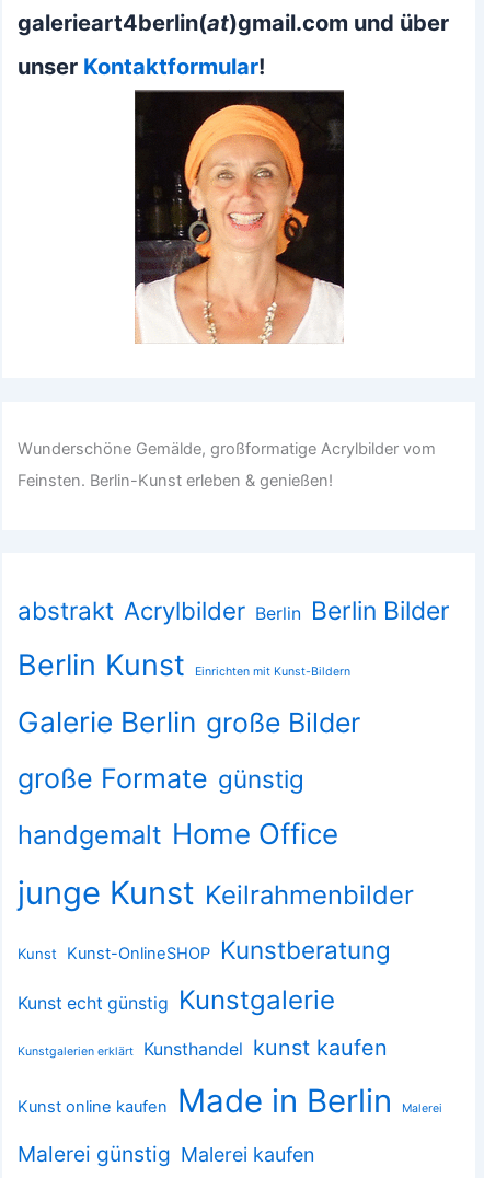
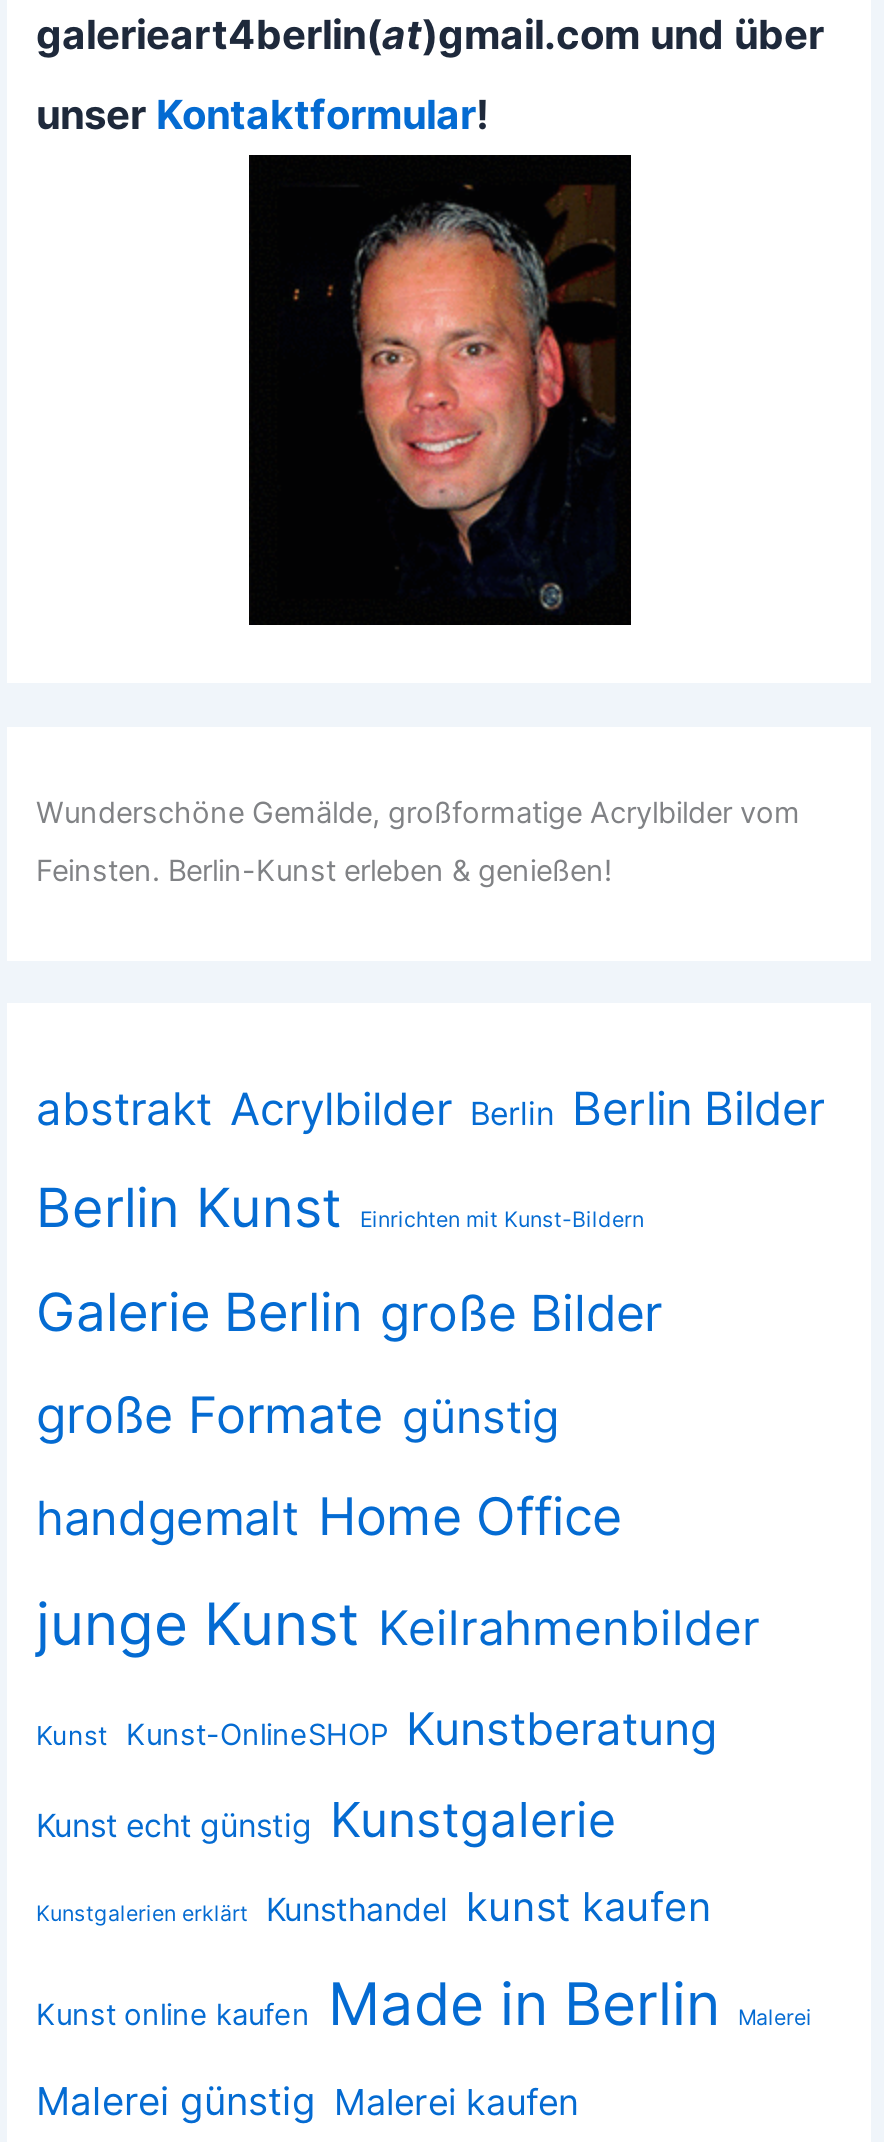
[134,89,344,346] [image] -> [247,153,633,627] [image]

